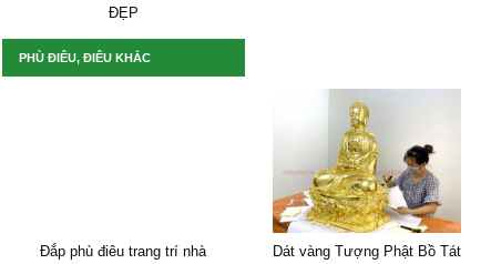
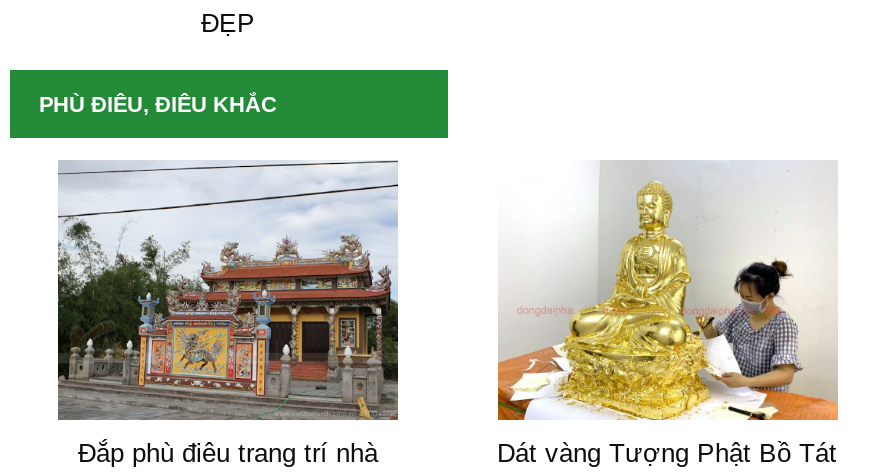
none -> [56,158,400,422] [image]

